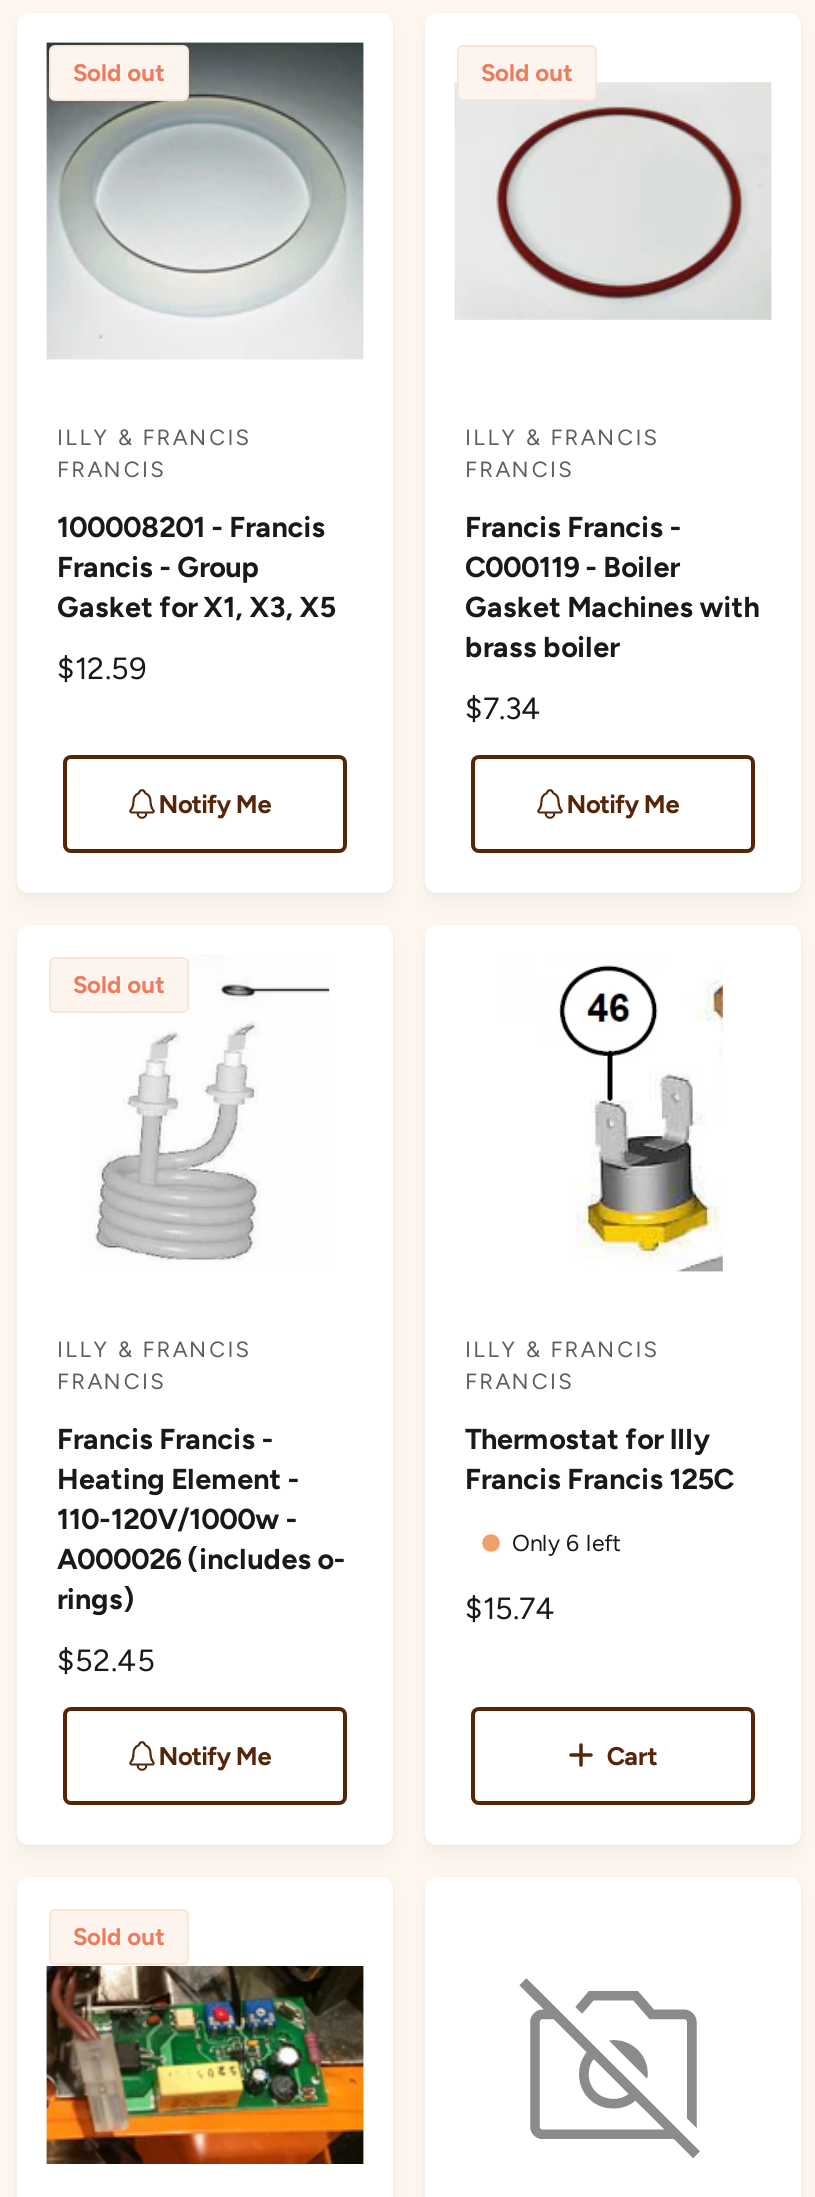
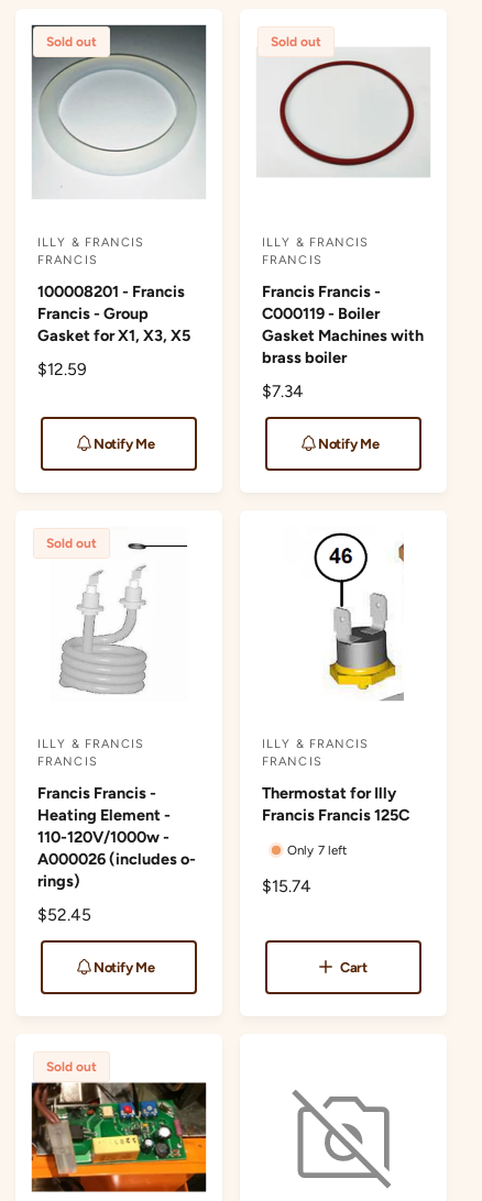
[512,1529,620,1557] Only 6 left -> [288,842,346,858] Only 7 left

